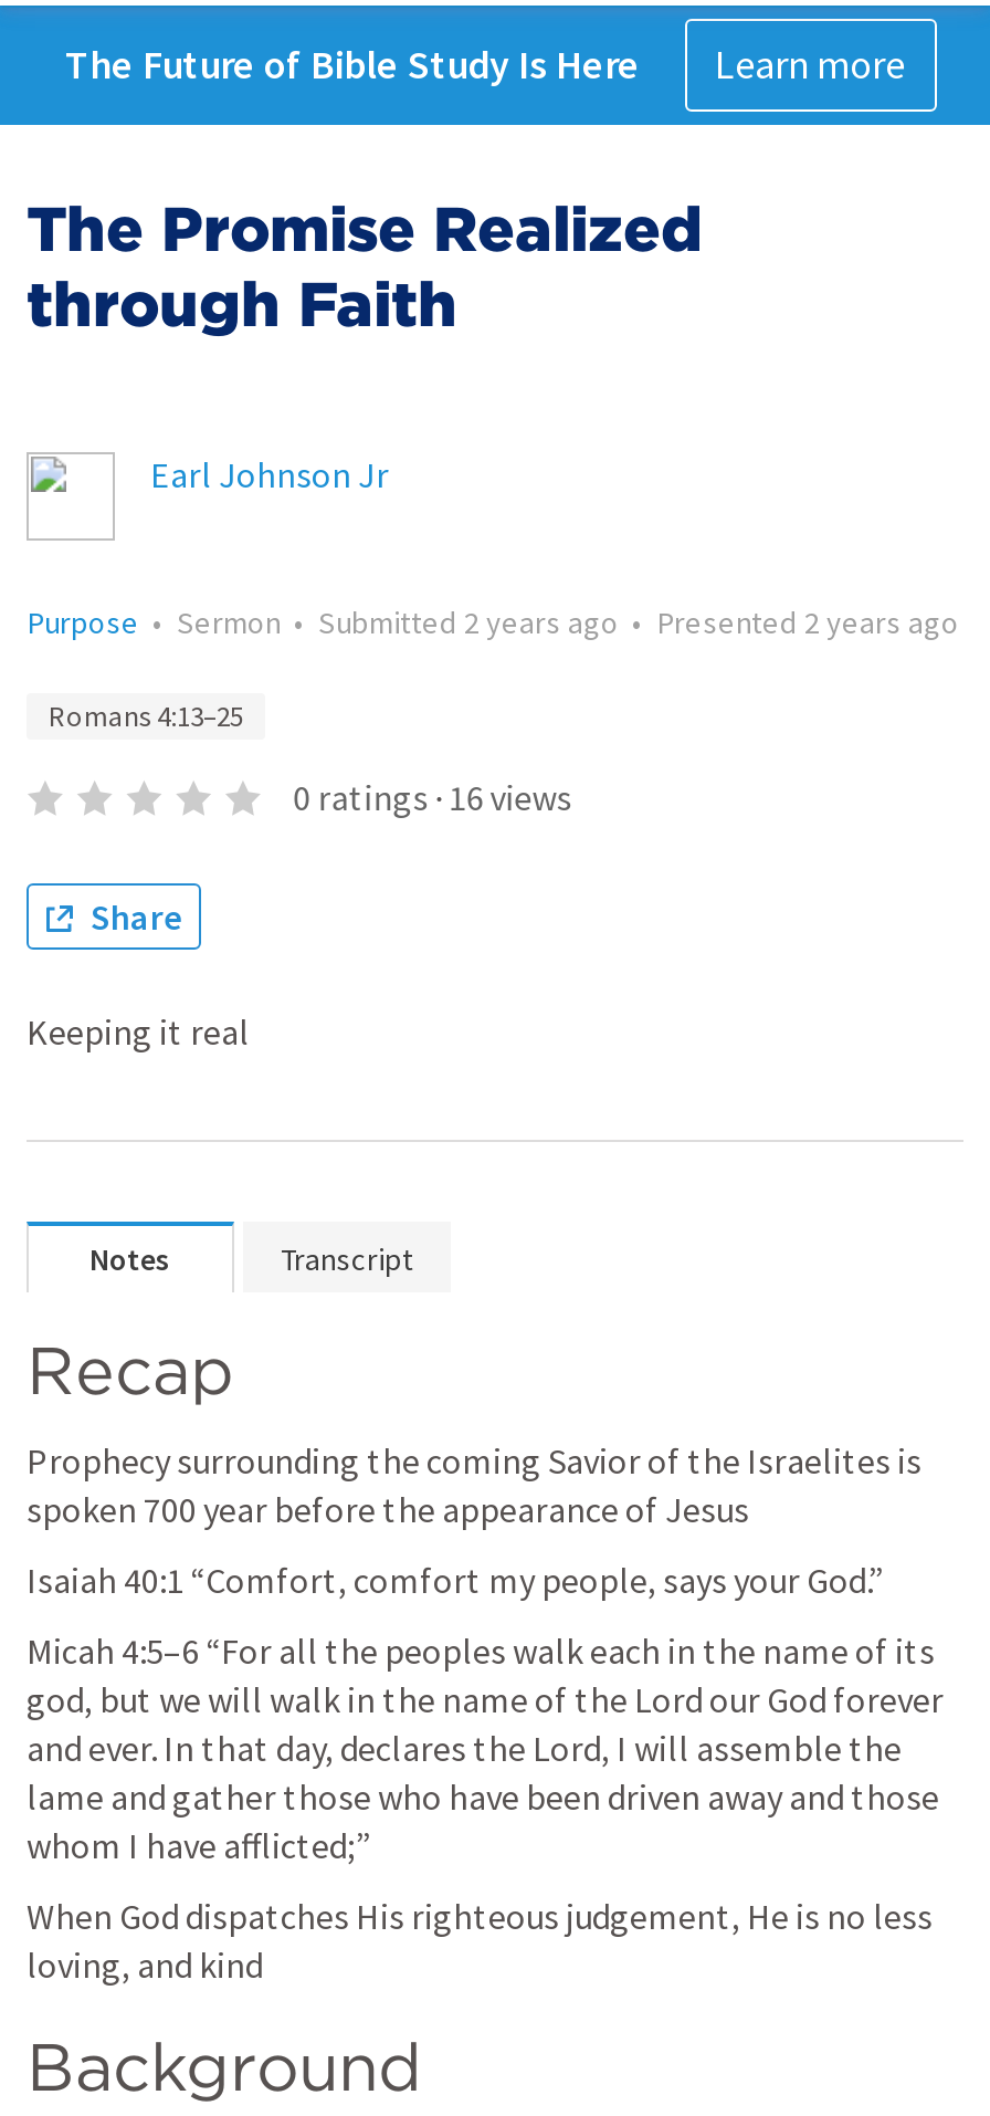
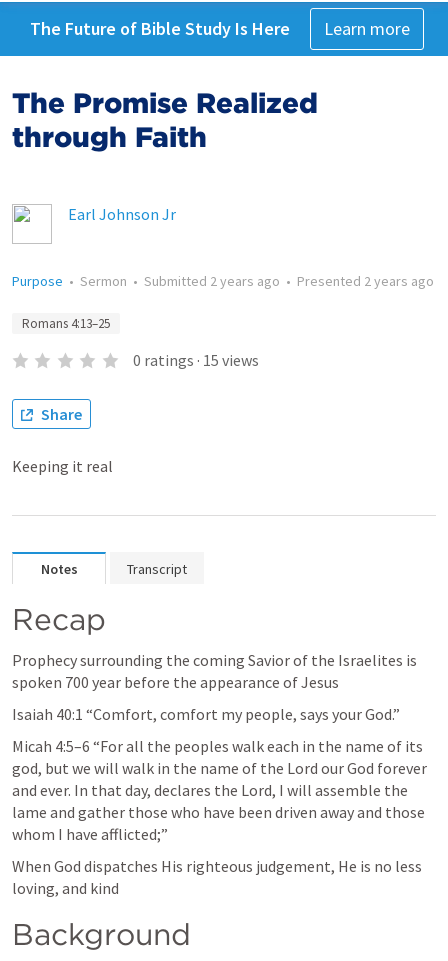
[293,775,572,819] 0 ratings · 16 views -> [133,350,259,370] 0 ratings · 15 views

